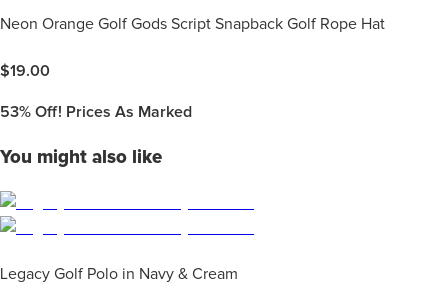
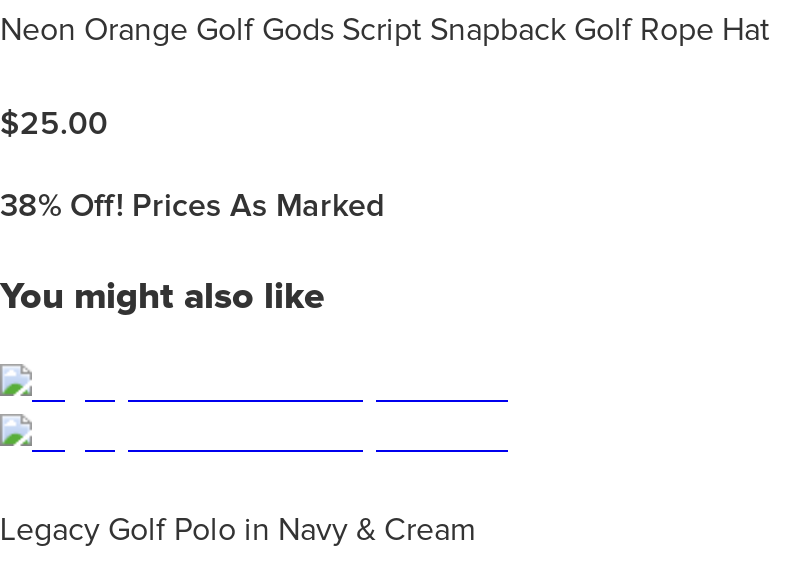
[0,60,50,80] $19.00 -> [0,103,108,143] $25.00
[0,101,192,121] 53% Off! Prices As Marked -> [0,185,384,225] 38% Off! Prices As Marked

